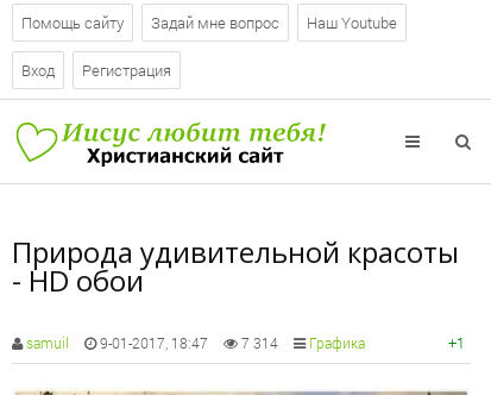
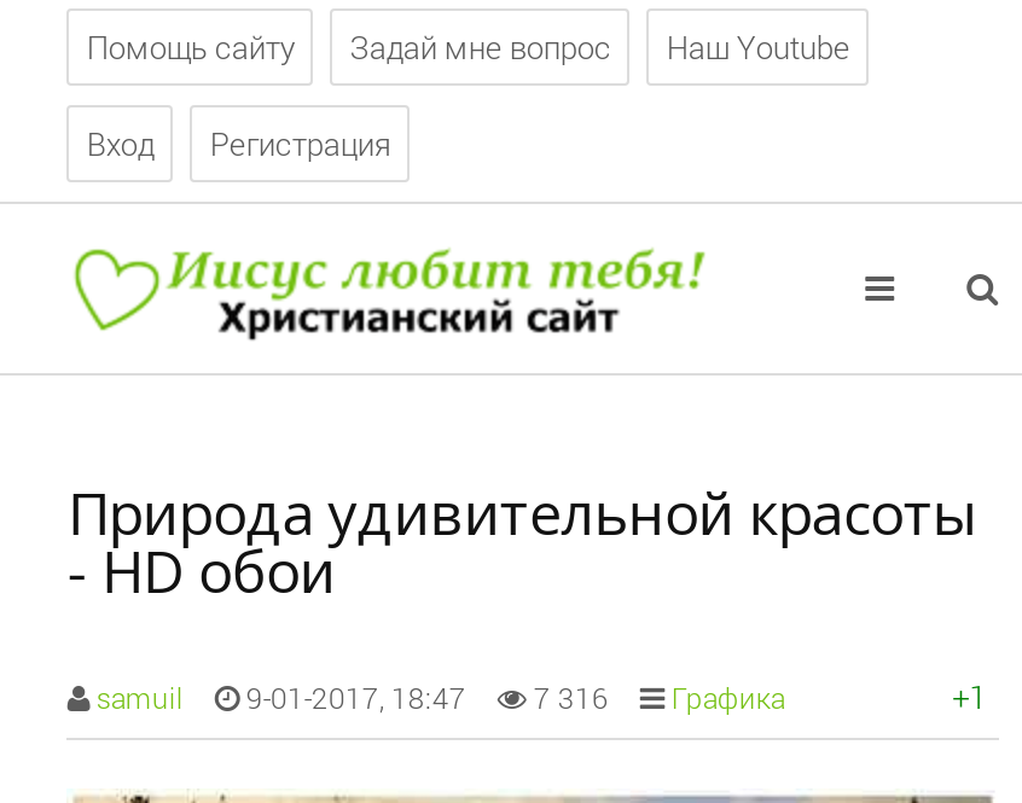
[27,333,365,352] samuil 9-01-2017, 18:47 7 314 Графика -> [96,677,785,716] samuil 9-01-2017, 18:47 7 316 Графика

